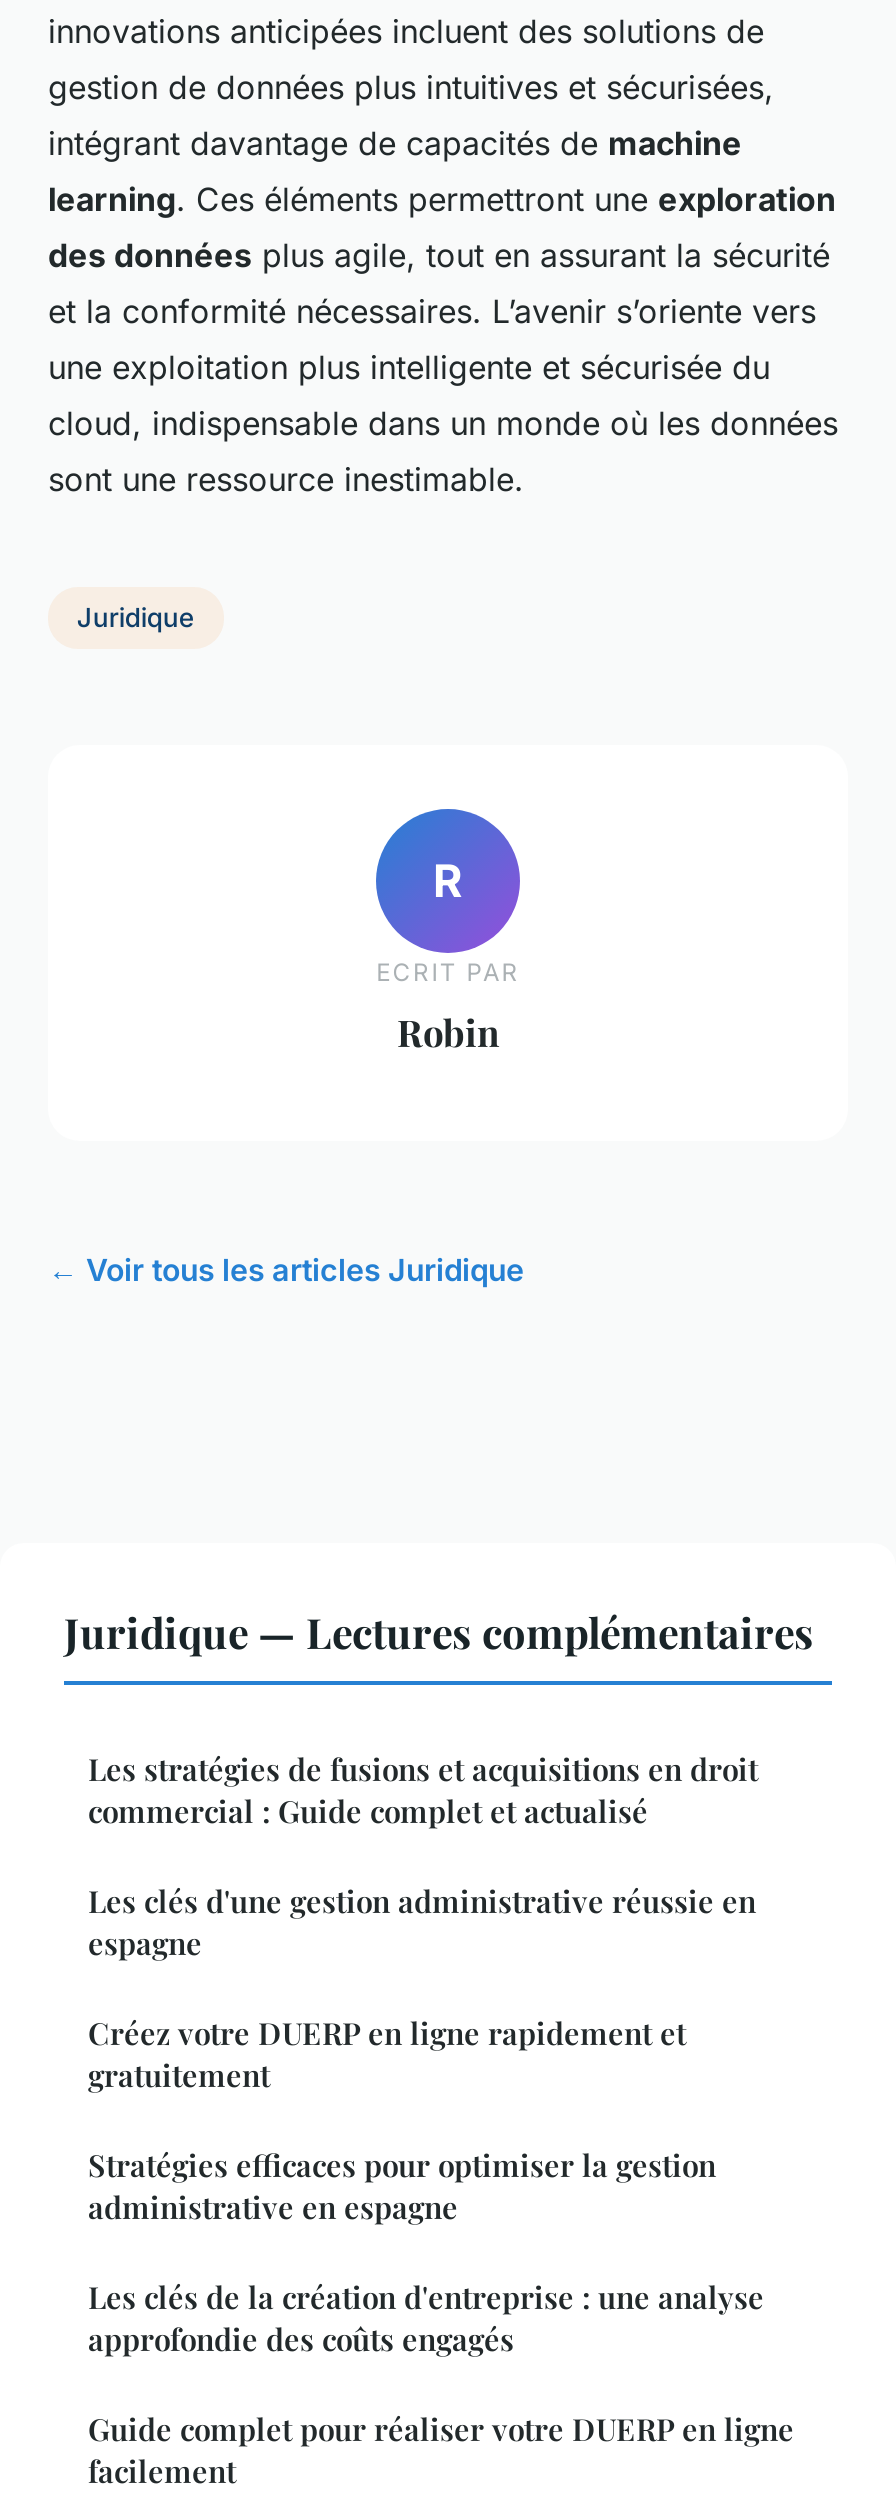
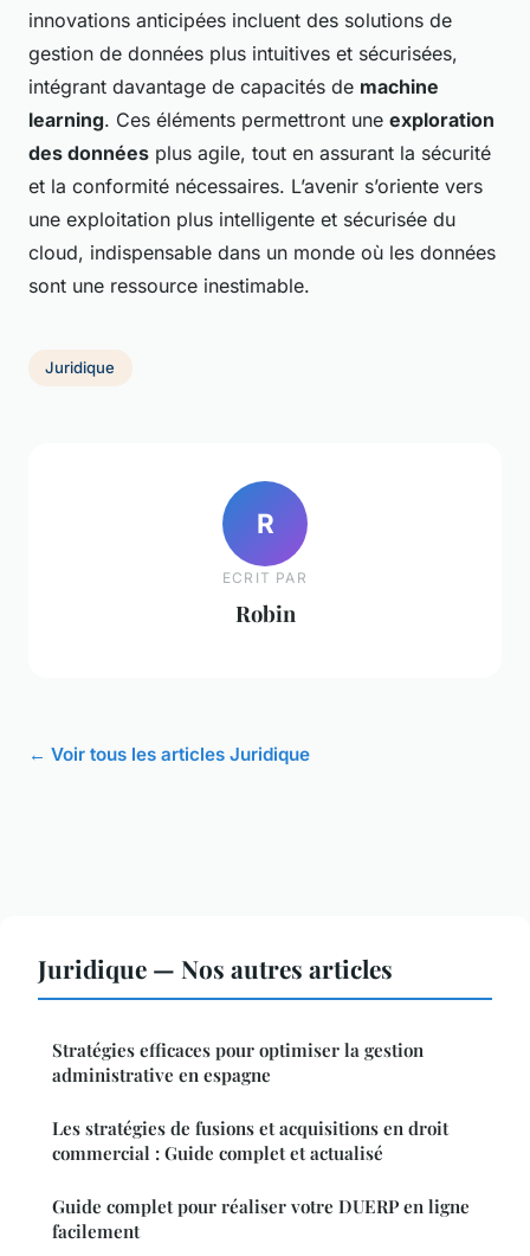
[64,1602,814,2094] Juridique — Lectures complémentaires | Les clés d'une gestion administrative réussie en | espagne | Créez votre DUERP en ligne rapidement et | gratuitement -> [38,951,393,984] Juridique — Nos autres articles
moved [88,1748,758,1830] -> [52,1116,448,1164]: Les stratégies de fusions et acquisitions en droit | commercial : Guide complet et actualisé
[88,2276,764,2358] Les clés de la création d'entreprise : une analyse | approfondie des coûts engagés -> none

